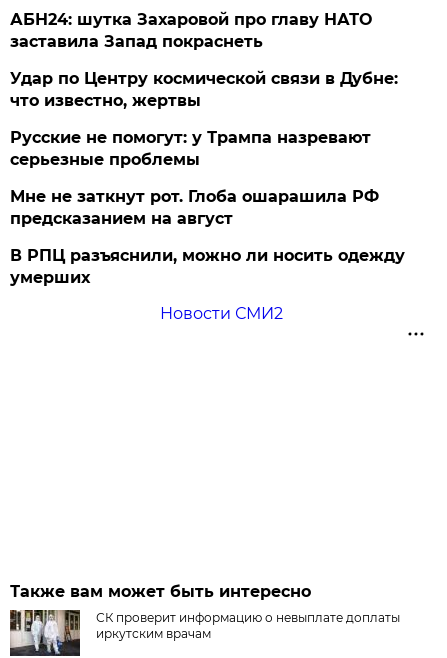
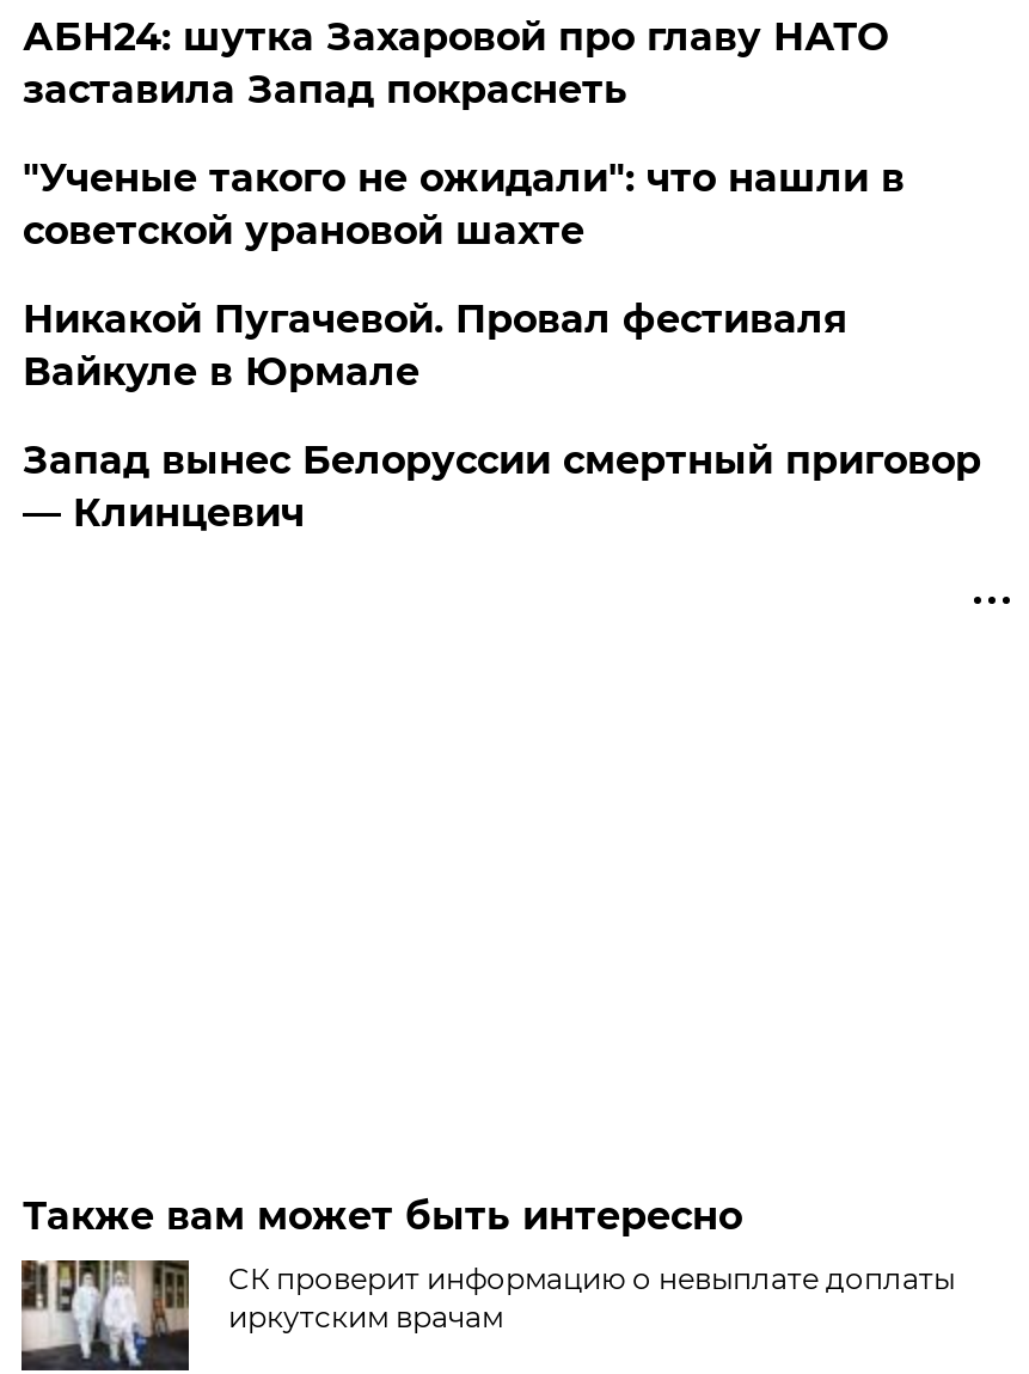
[10,69,405,323] Удар по Центру космической связи в Дубне: | что известно, жертвы | Русские не помогут: у Трампа назревают | серьезные проблемы | Мне не заткнут рот. Глоба ошарашила РФ | предсказанием на август | В РПЦ разъяснили, можно ли носить одежду | умерших | Новости СМИ2 -> [22,155,981,535] "Ученые такого не ожидали": что нашли в | советской урановой шахте | Никакой Пугачевой. Провал фестиваля | Вайкуле в Юрмале | Запад вынес Белоруссии смертный приговор | — Клинцевич

